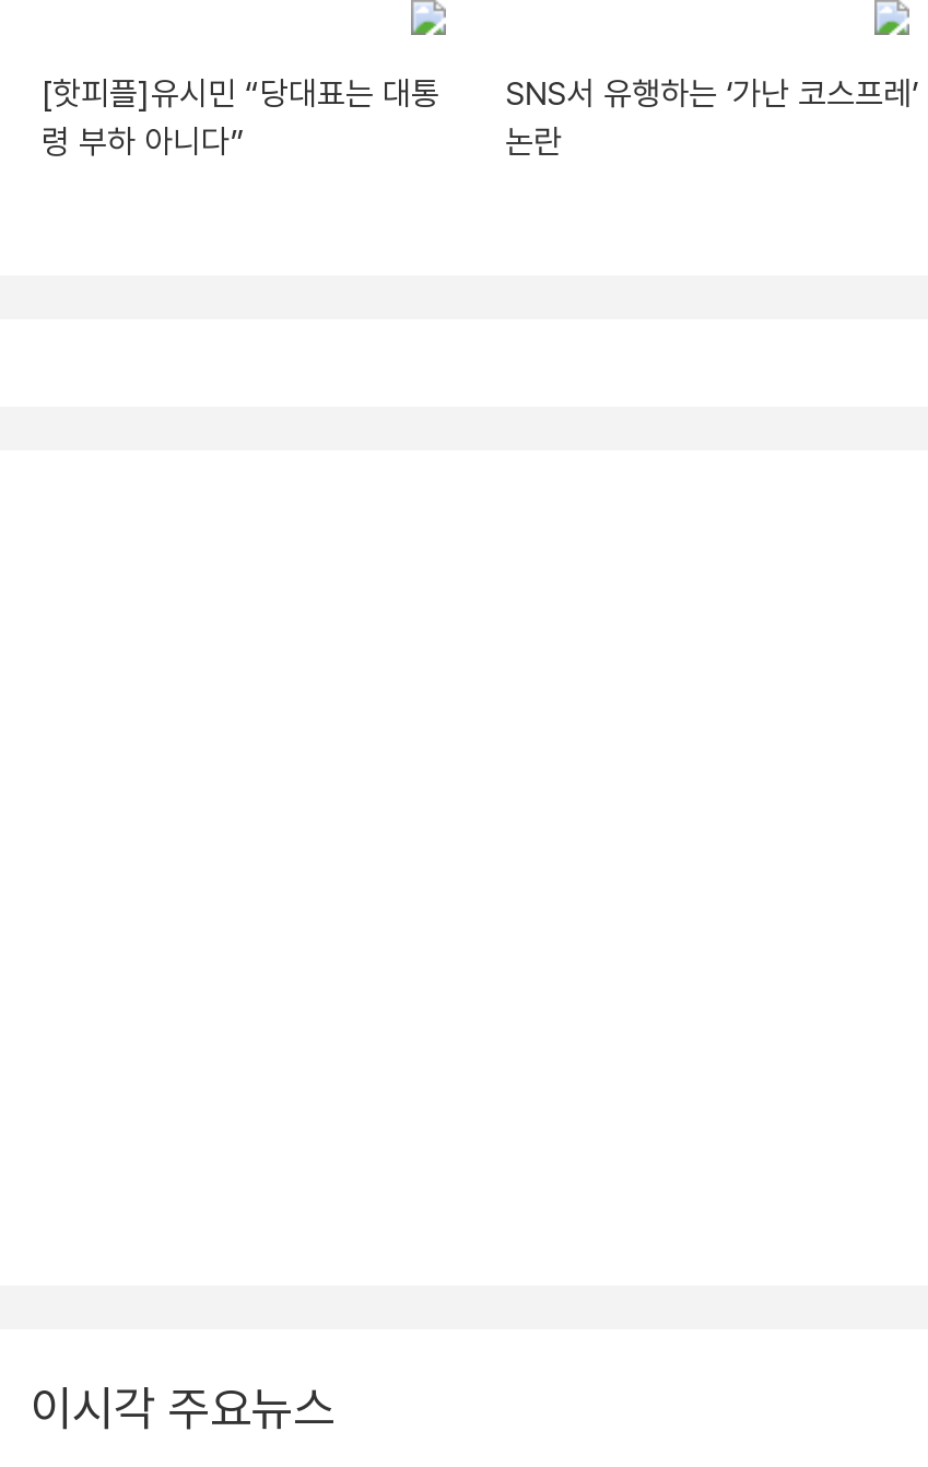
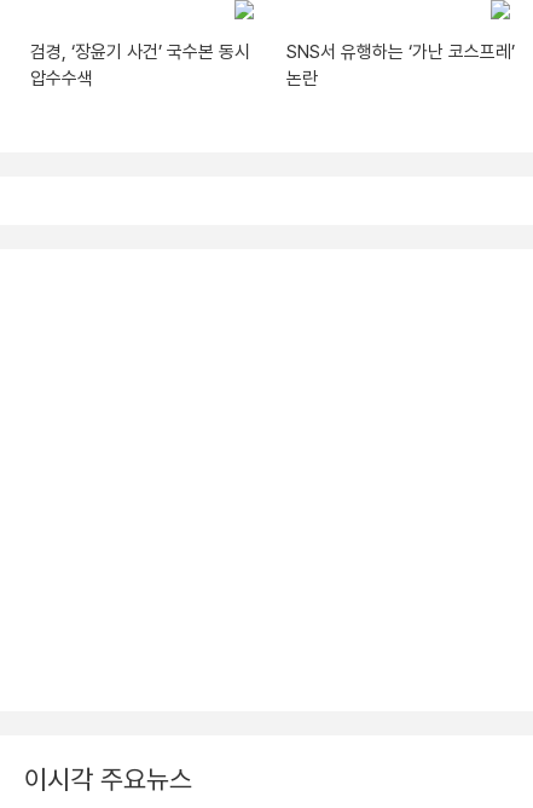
[42,73,439,161] [핫피플]유시민 “당대표는 대통 | 령 부하 아니다” -> [30,41,250,89] 검경, ‘장윤기 사건’ 국수본 동시 | 압수수색

